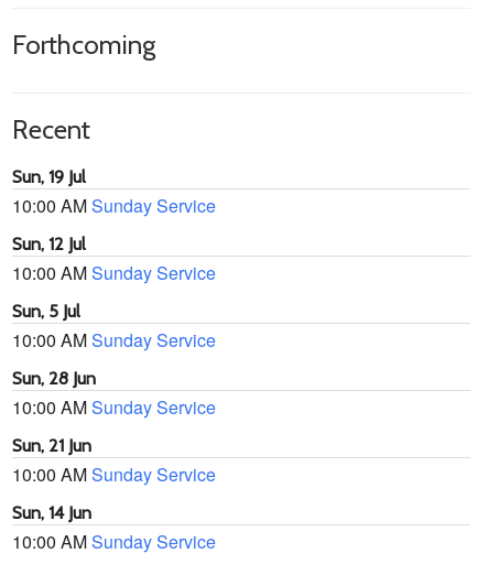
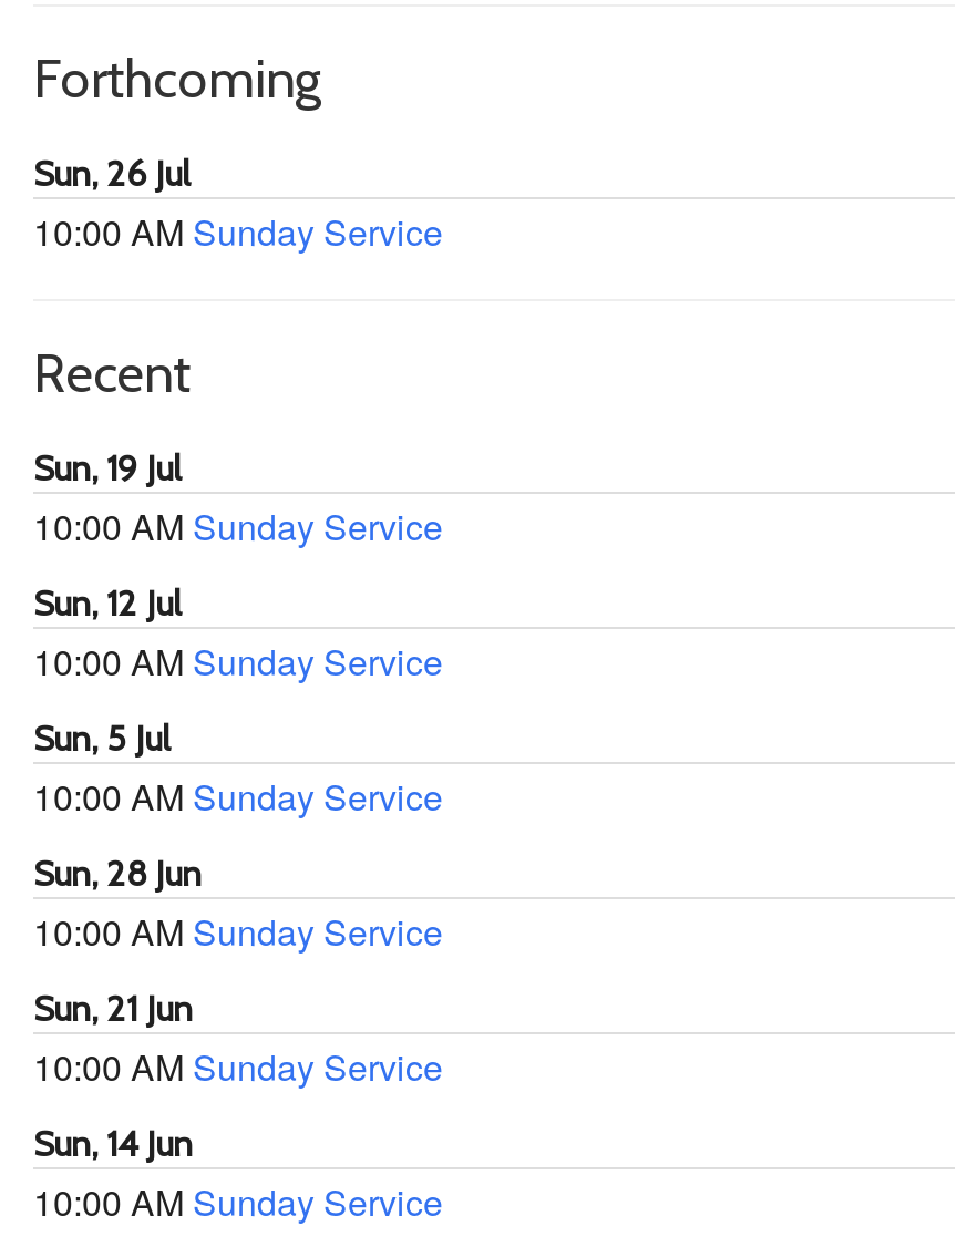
none -> [33,153,443,257] Sun, 26 Jul | 10:00 AM Sunday Service

